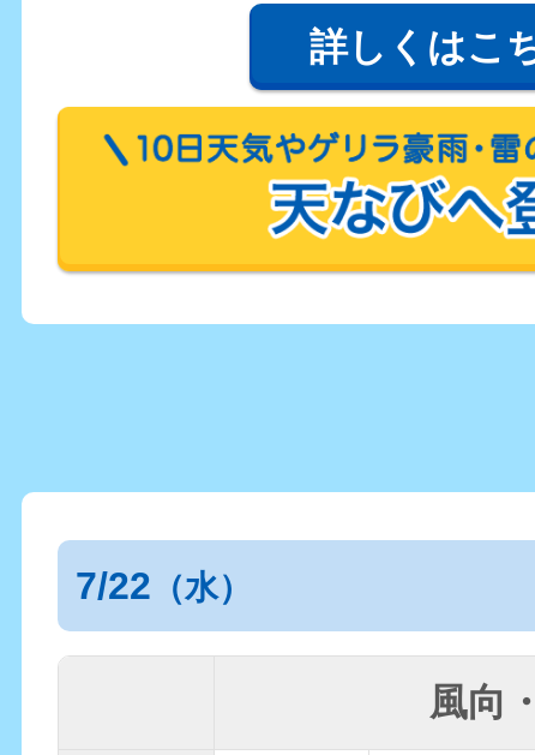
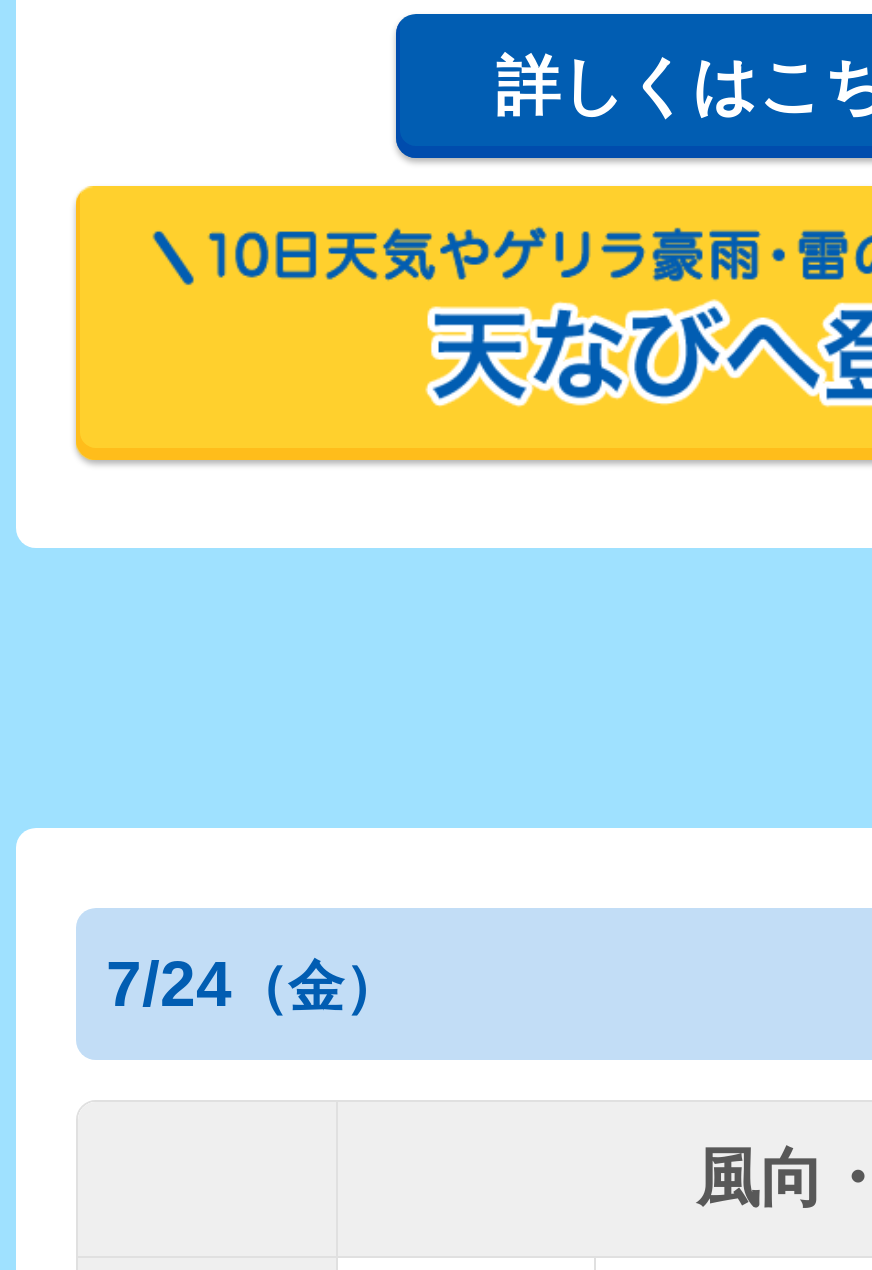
[76,565,252,608] 7/22（水） -> [106,949,400,1021] 7/24（金）

